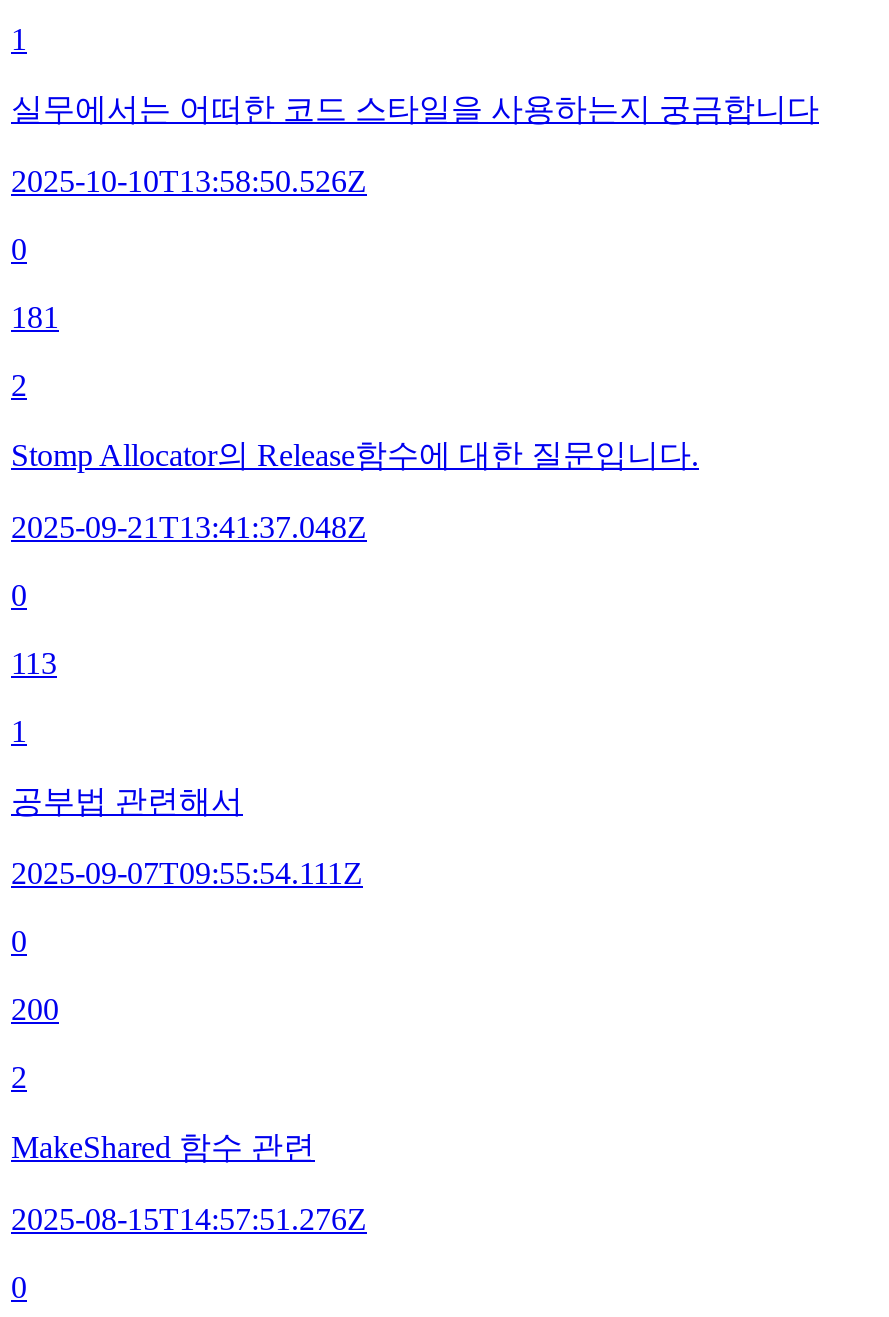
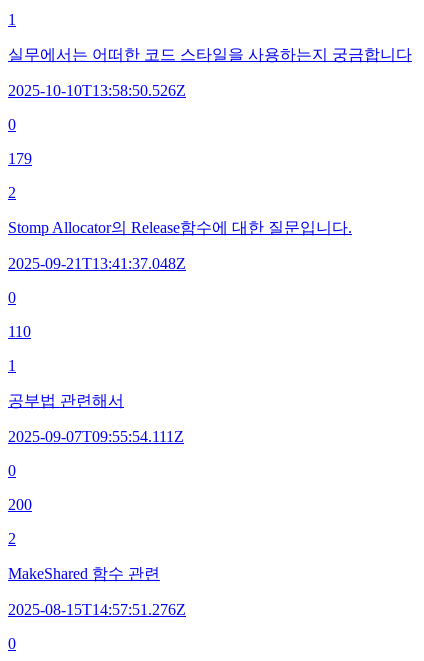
[11,300,59,334] 181 -> [8,150,32,167] 179
[11,646,57,680] 113 -> [8,323,31,340] 110

